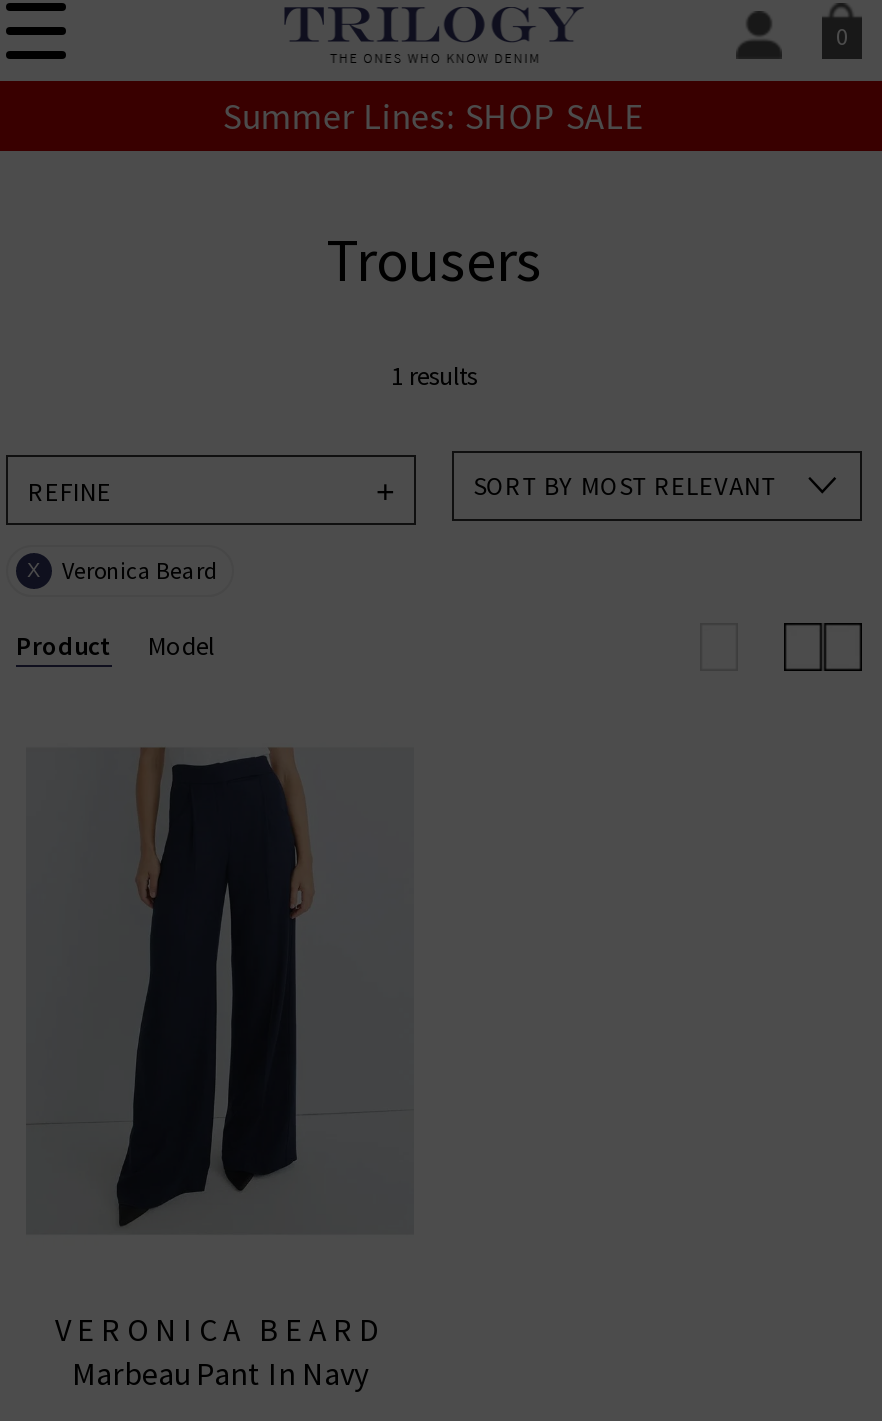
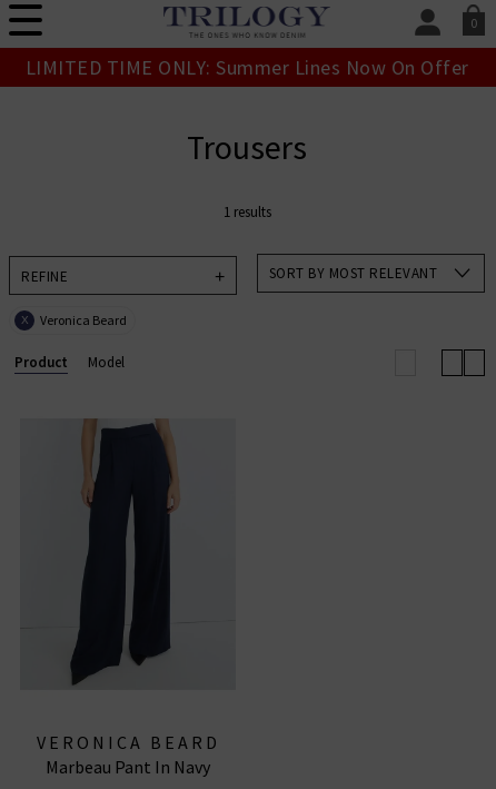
[222,93,646,139] Summer Lines: SHOP SALE -> [25,55,469,80] LIMITED TIME ONLY: Summer Lines Now On Offer

